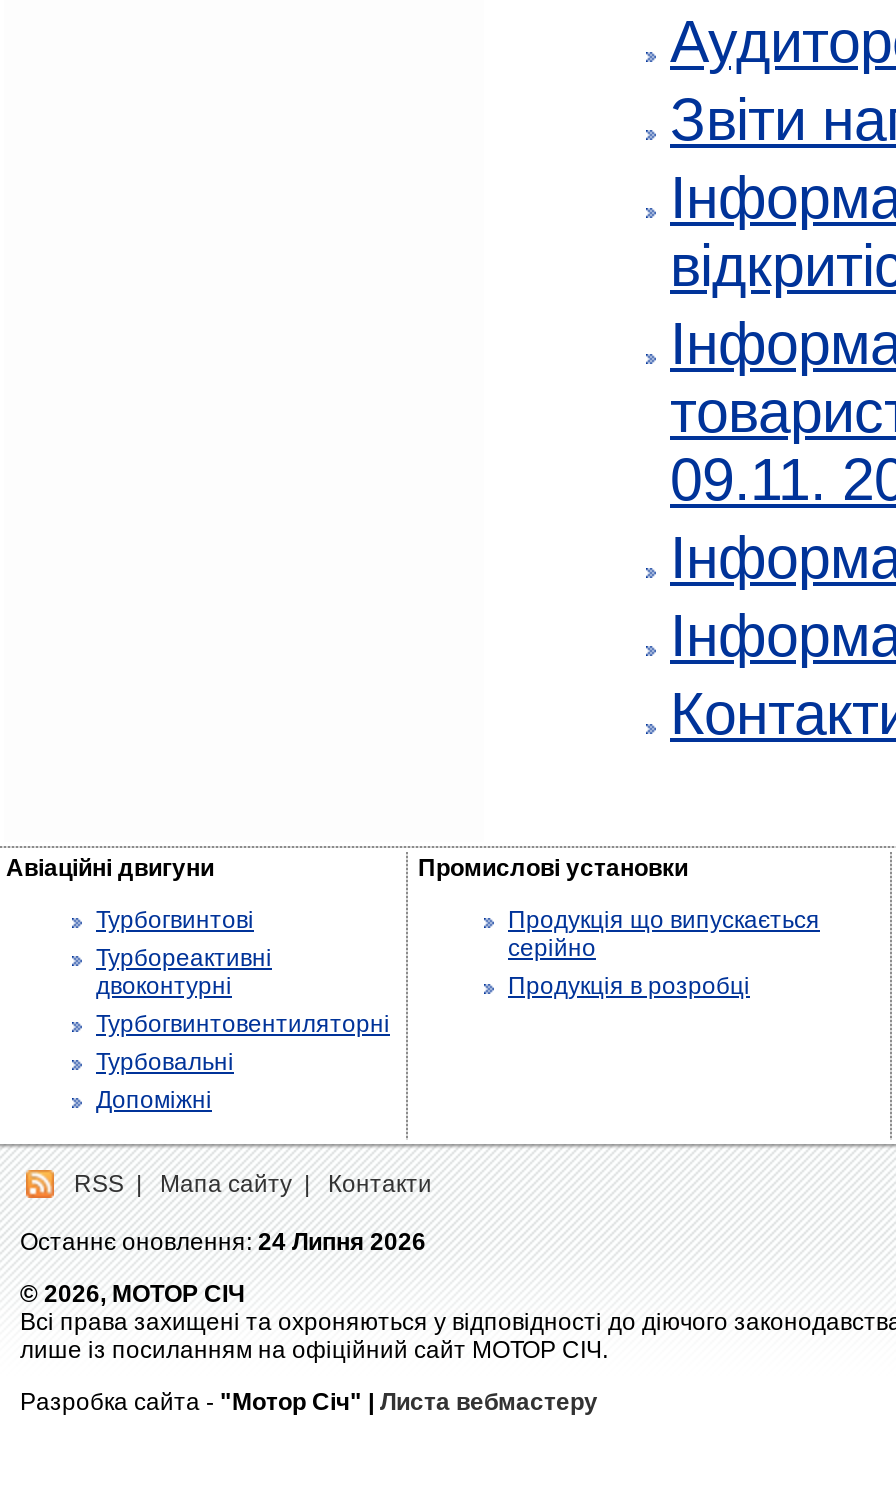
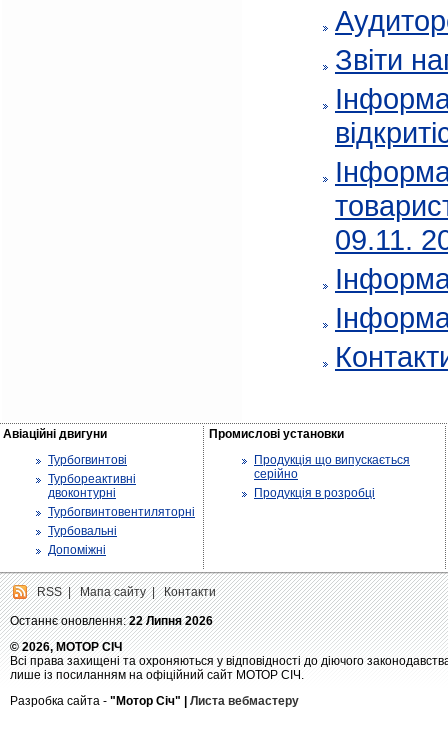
[20,1228,426,1256] Останнє оновлення: 24 Липня 2026 -> [10,614,213,628] Останнє оновлення: 22 Липня 2026

